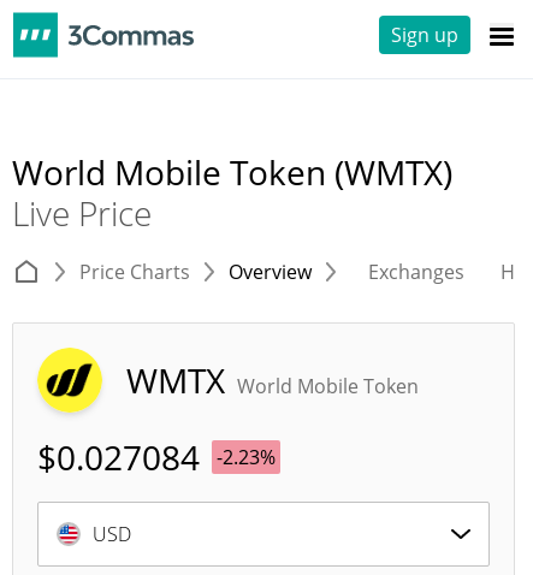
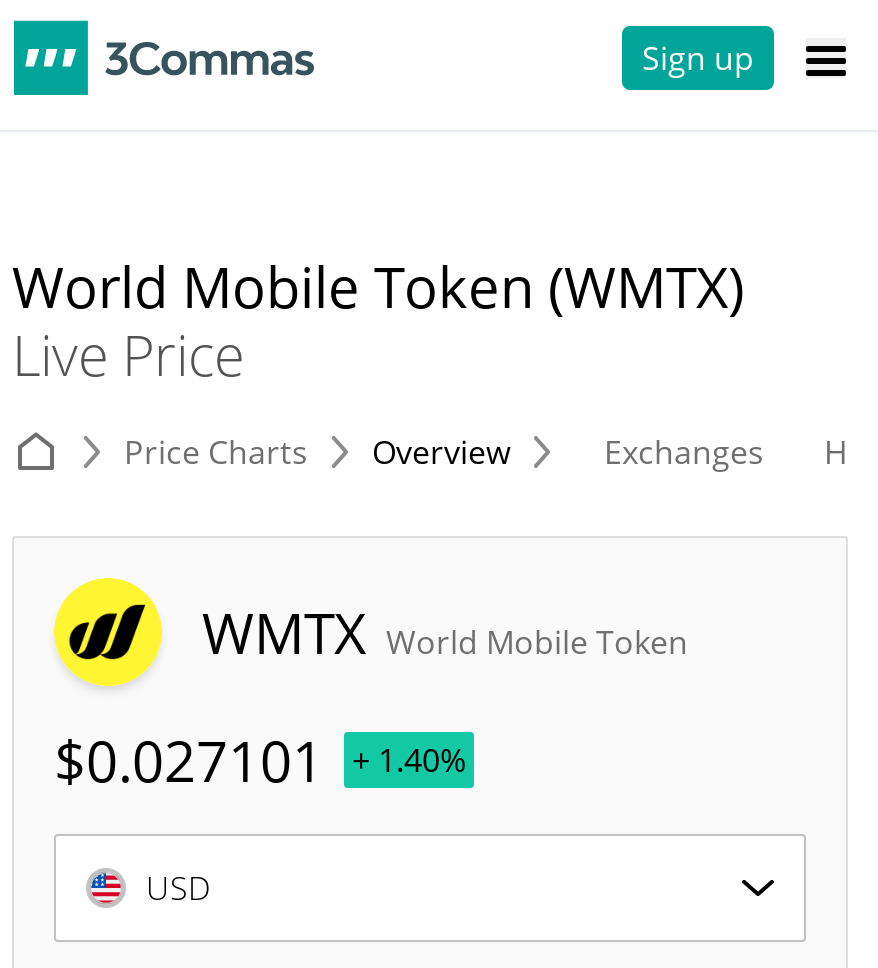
[37,434,276,480] $0.027084 | -2.23% -> [54,722,466,798] $0.027101 | + 1.40%

